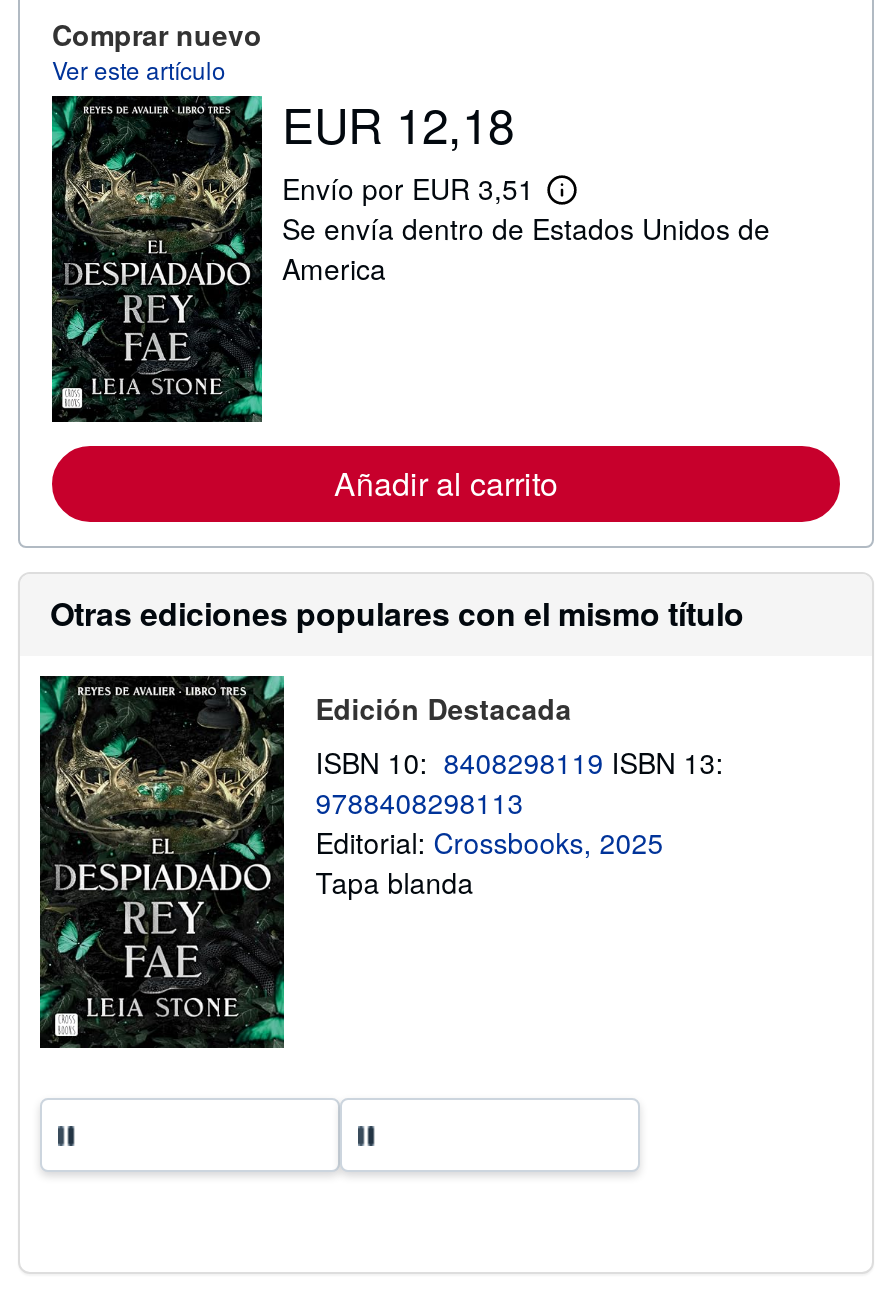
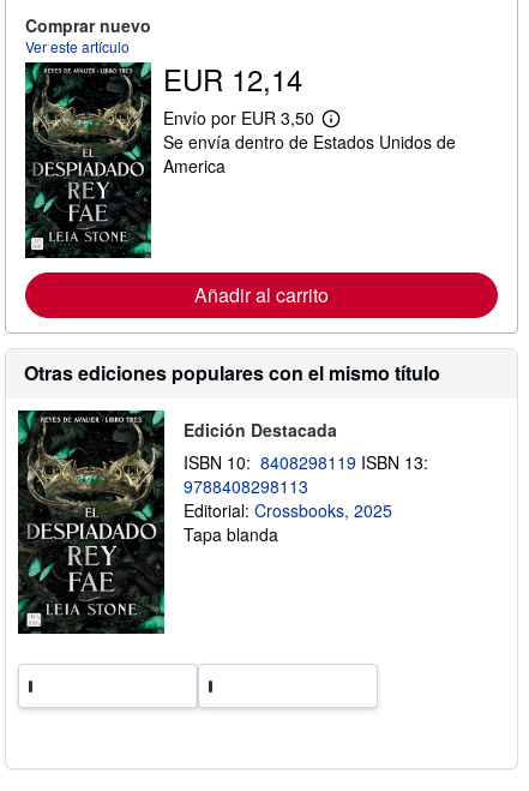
[282,87,514,157] EUR 12,18 -> [163,57,302,99] EUR 12,14
[282,167,581,216] Envío por EUR 3,51 M -> [163,105,342,135] Envío por EUR 3,50 M

